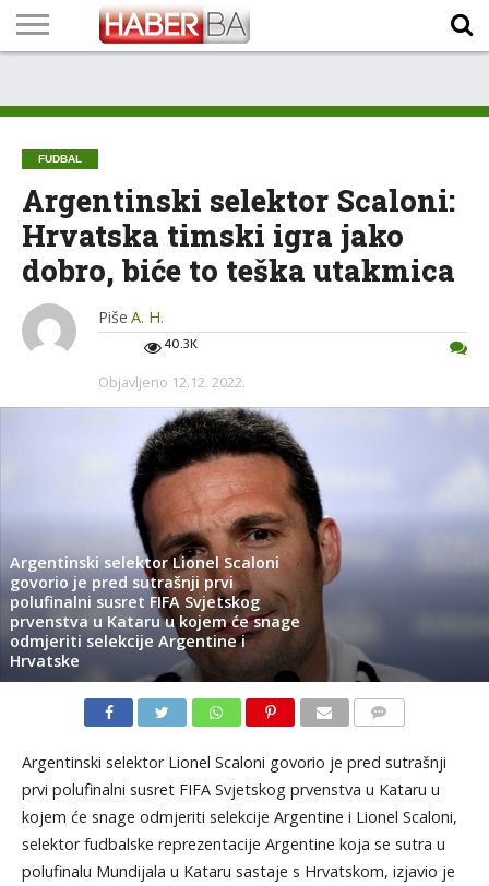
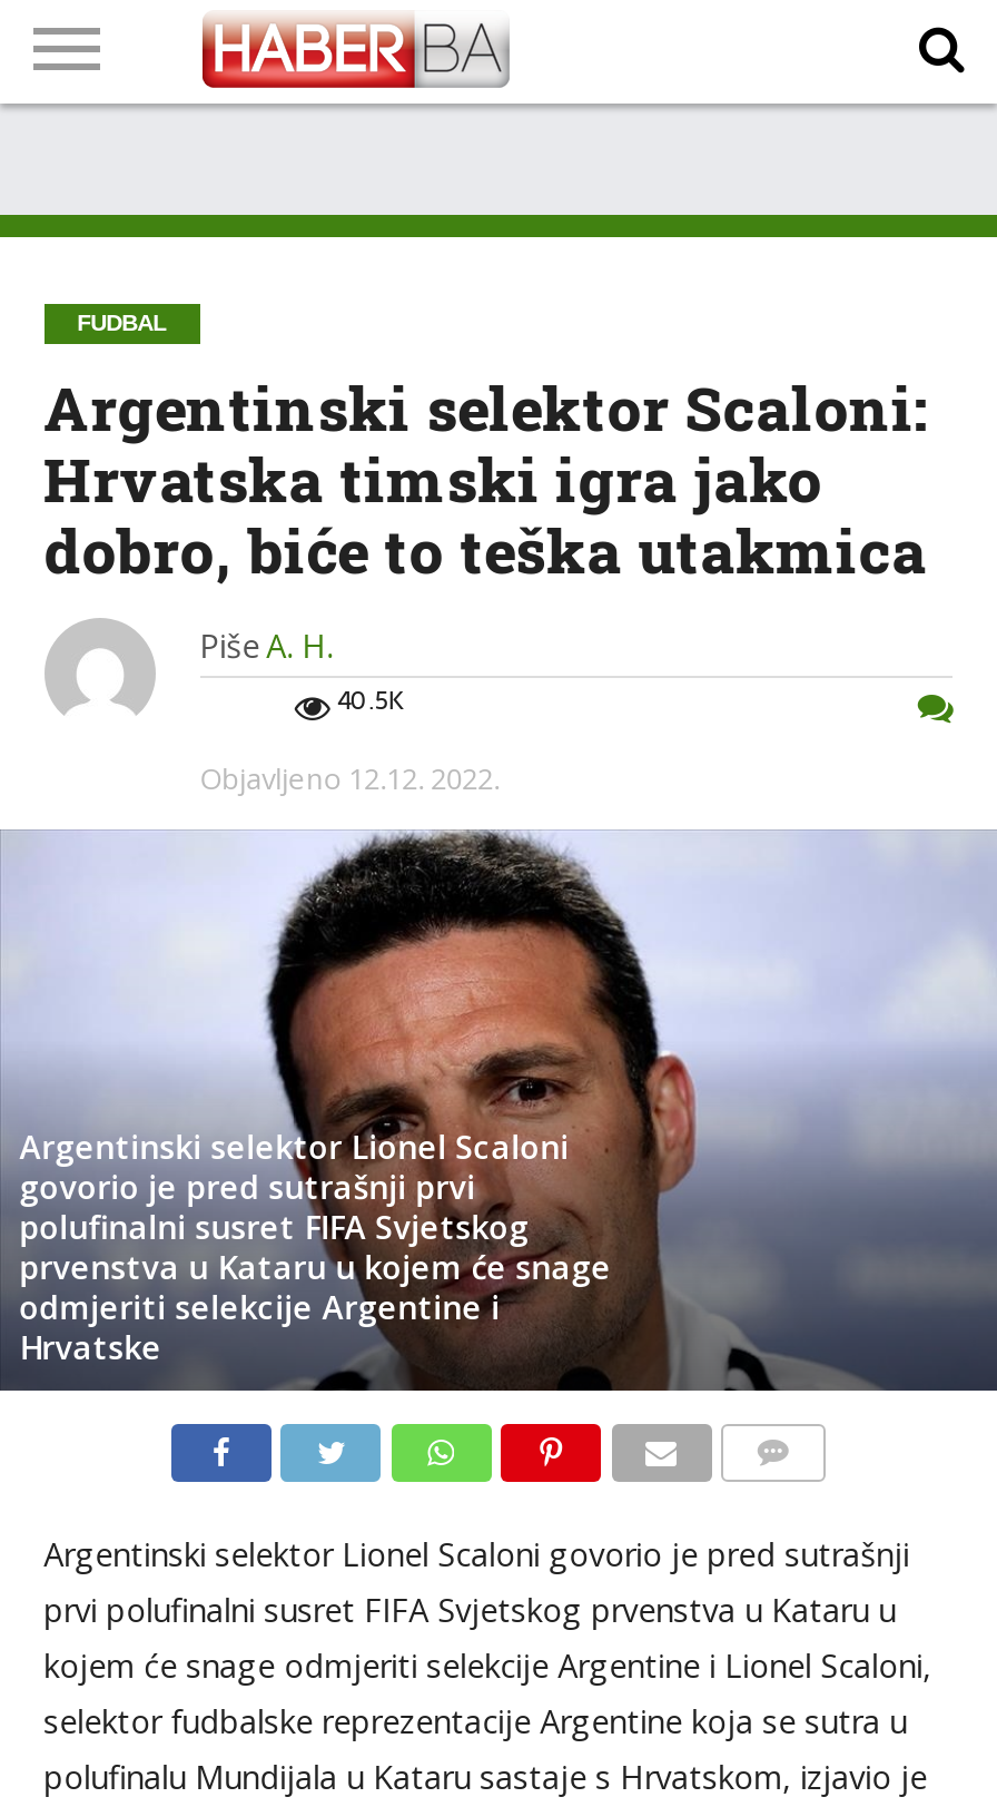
[165,334,198,354] 40.3K -> [337,680,404,720] 40.5K

